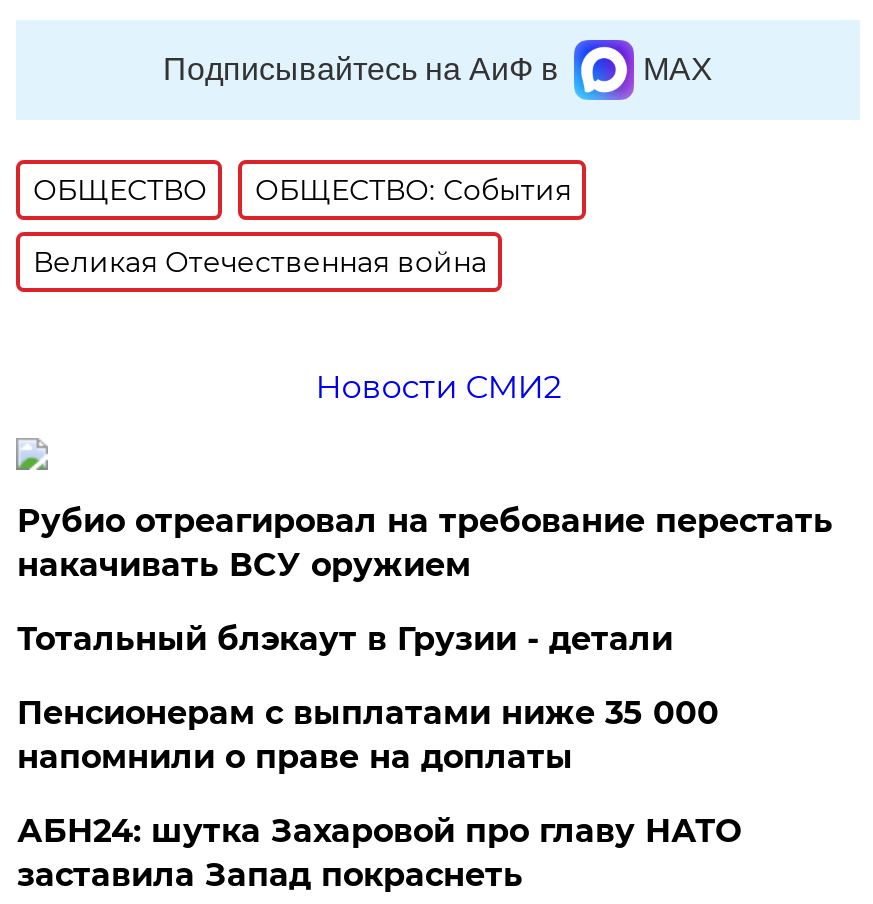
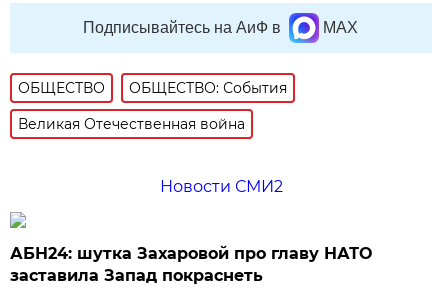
[17,502,833,776] Рубио отреагировал на требование перестать | накачивать ВСУ оружием | Тотальный блэкаут в Грузии - детали | Пенсионерам с выплатами ниже 35 000 | напомнили о праве на доплаты -> none

